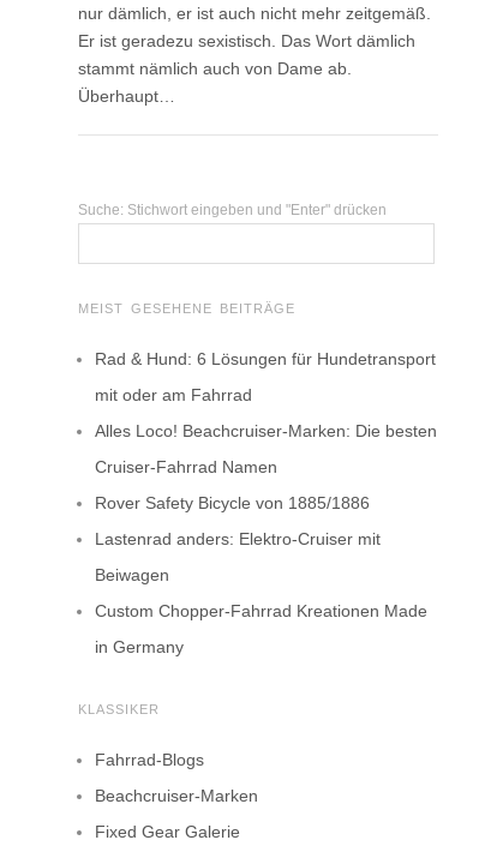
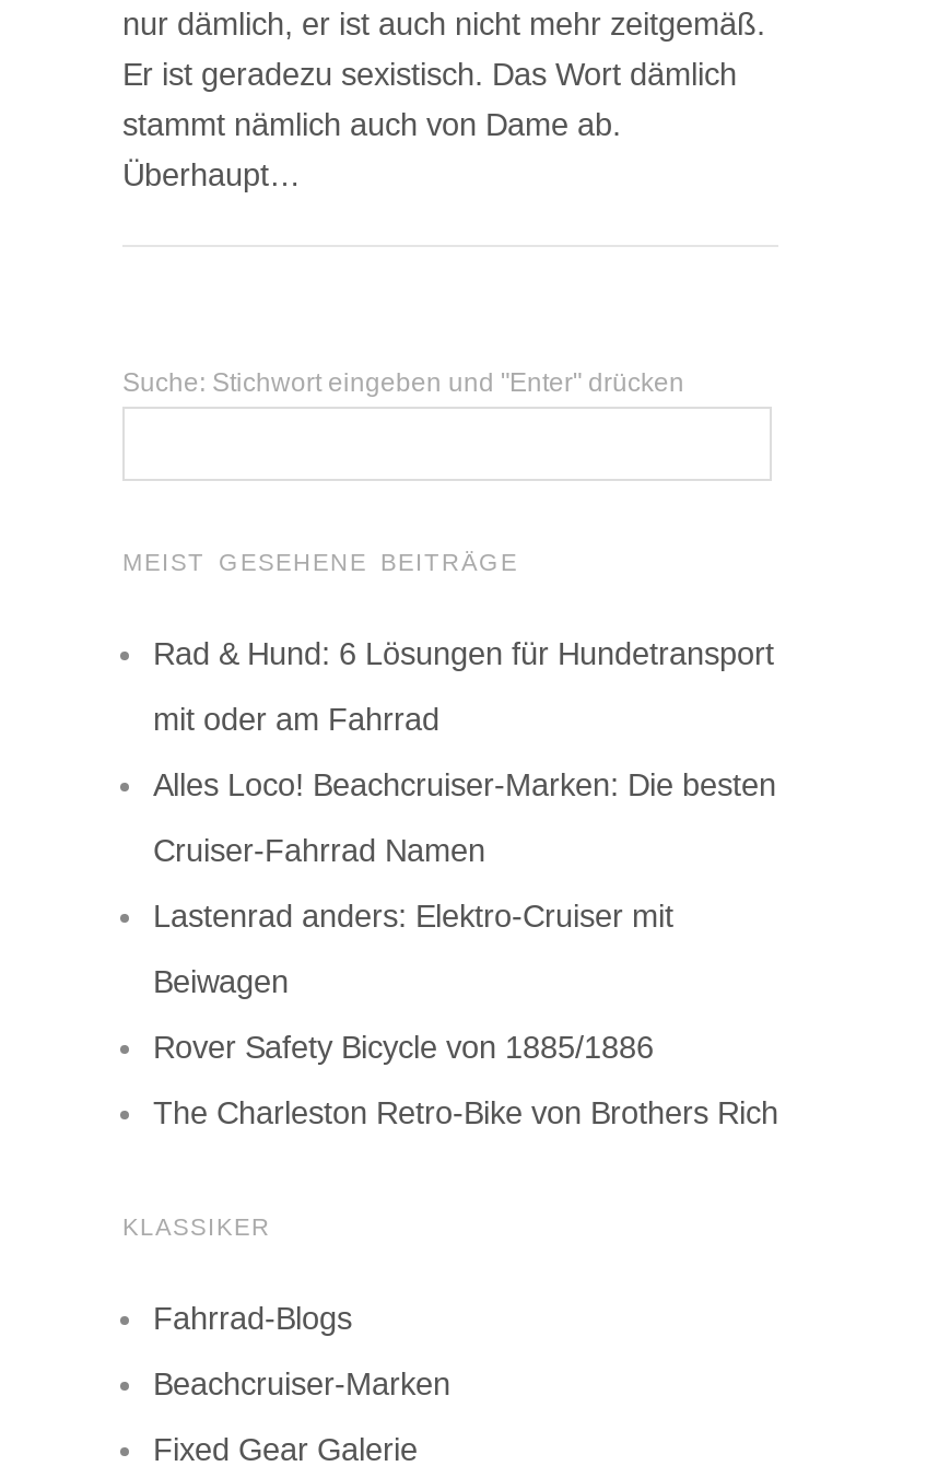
moved [95,493,370,512] -> [153,1029,654,1064]: Rover Safety Bicycle von 1885/1886
[95,601,427,620] Custom Chopper-Fahrrad Kreationen Made -> none
[95,637,184,656] in Germany -> [153,1094,778,1129] The Charleston Retro-Bike von Brothers Rich

